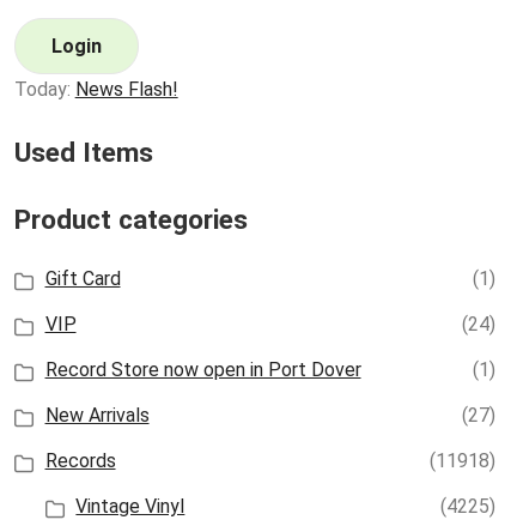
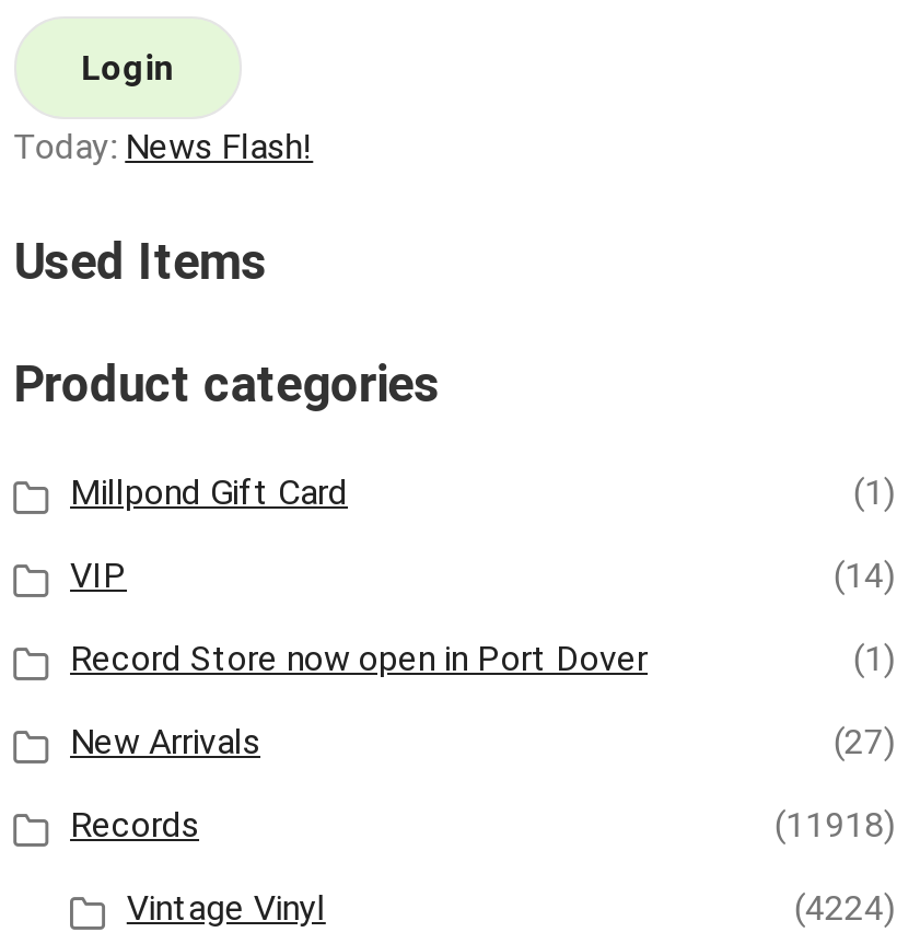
[45,267,120,290] Gift Card -> [70,471,348,513] Millpond Gift Card
[462,313,496,335] (24) -> [833,555,895,596] (14)
[441,495,496,518] (4225) -> [794,887,895,929] (4224)

